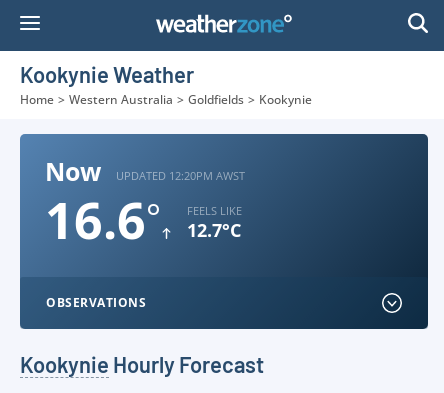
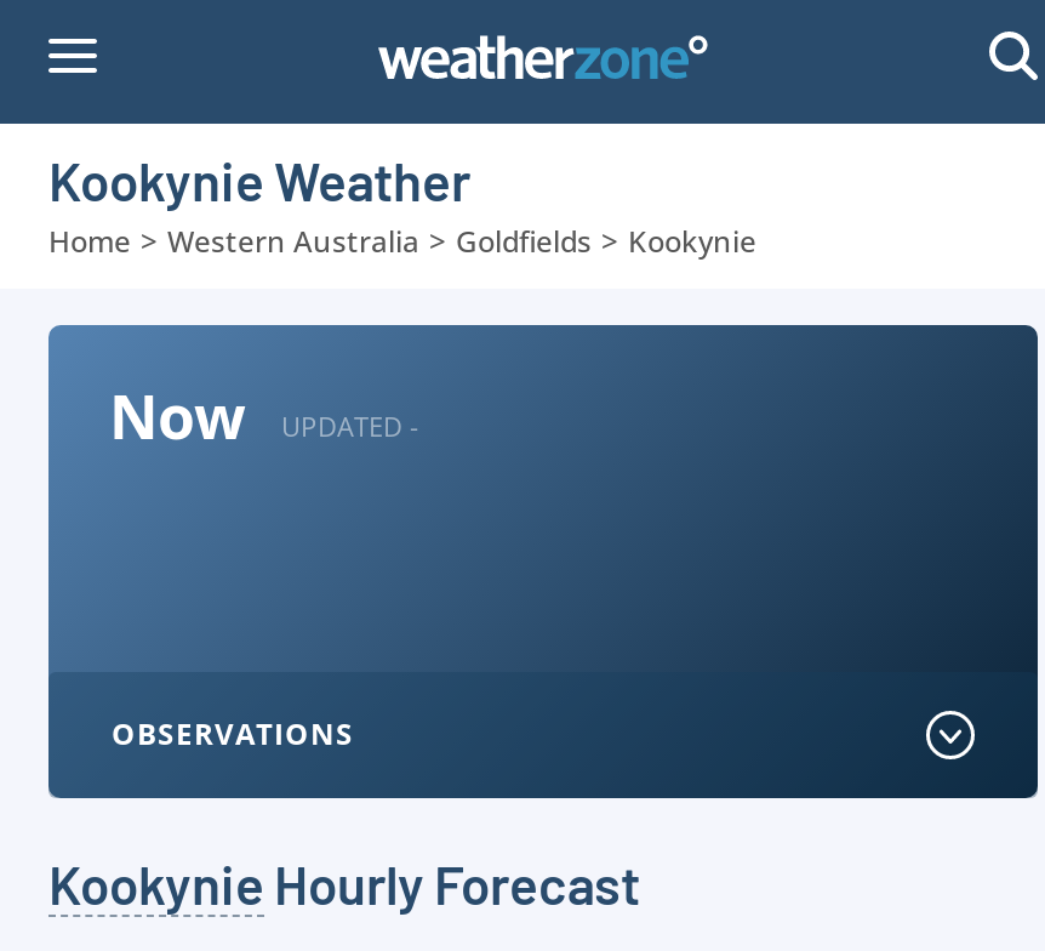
[45,167,245,254] UPDATED 12:20PM AWST | 16.6° | FEELS LIKE | 12.7°C -> [281,406,419,443] UPDATED -

